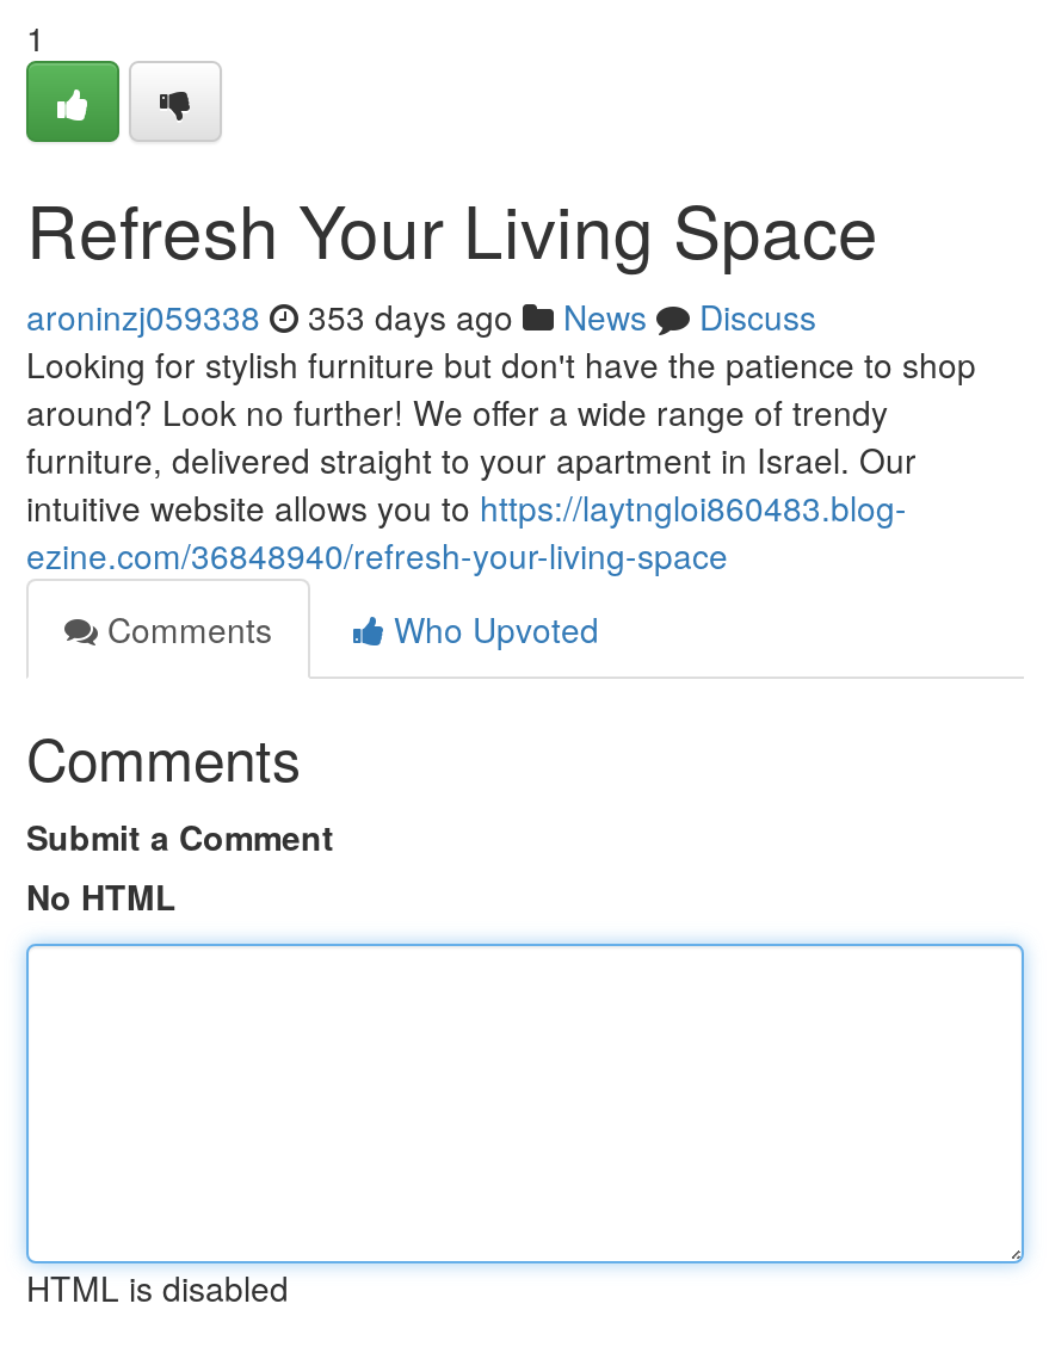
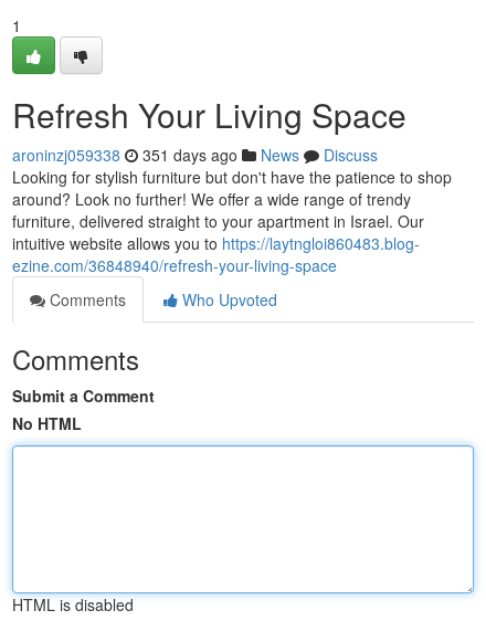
[26,292,816,340] aroninzj059338 353 days ago News Discuss -> [12,144,378,166] aroninzj059338 351 days ago News Discuss

